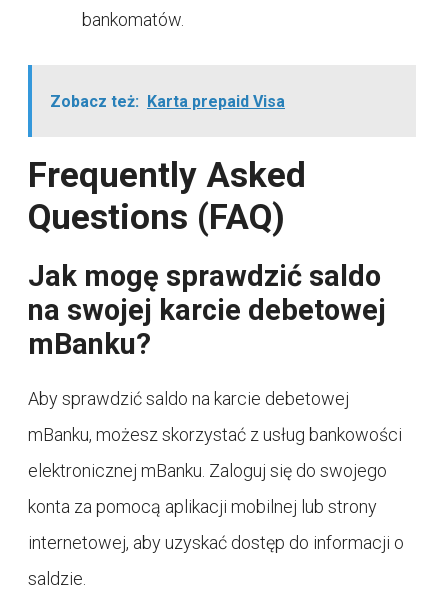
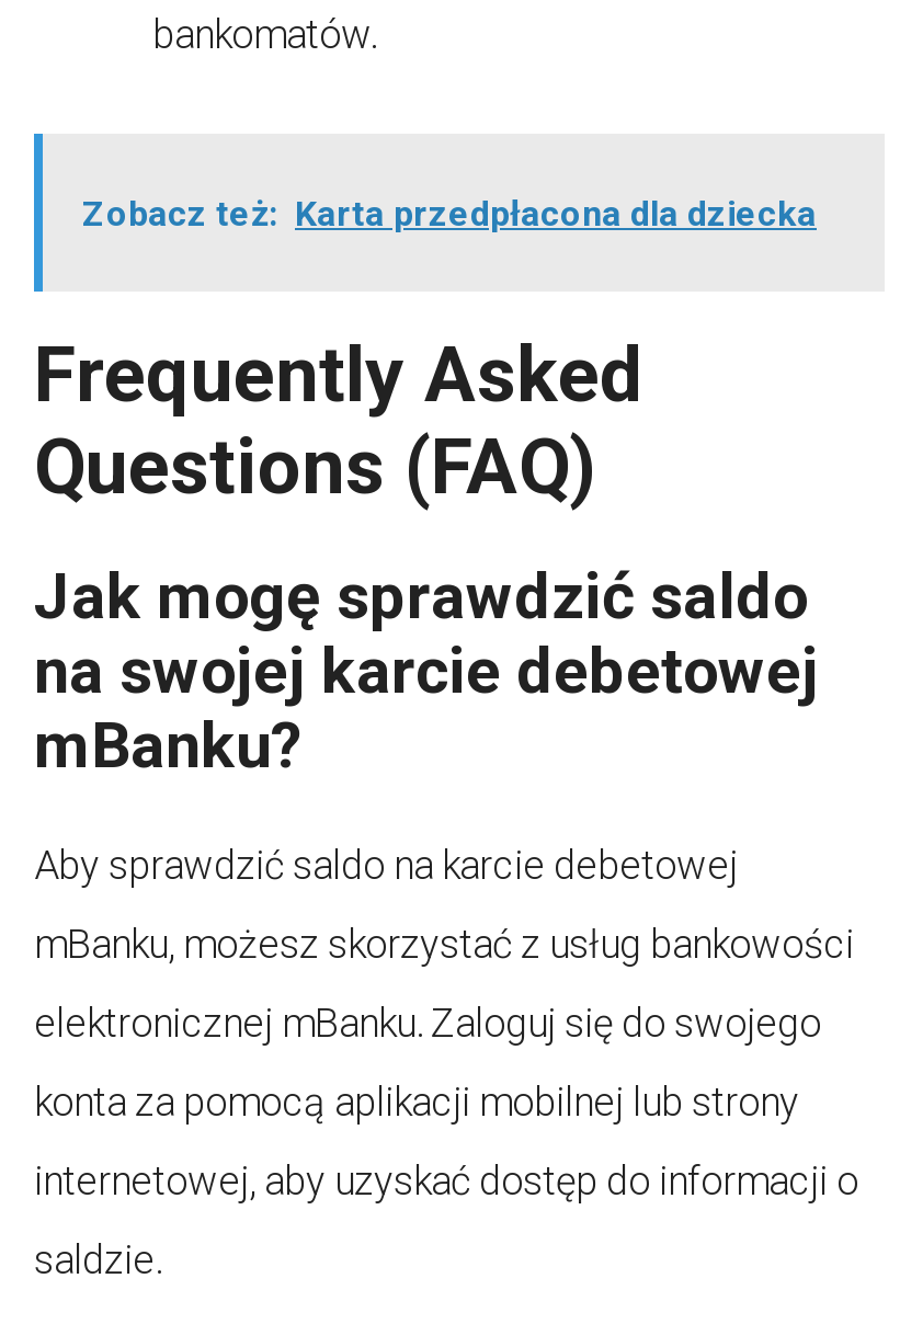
[50,92,285,111] Zobacz też: Karta prepaid Visa -> [82,192,817,234] Zobacz też: Karta przedpłacona dla dziecka

